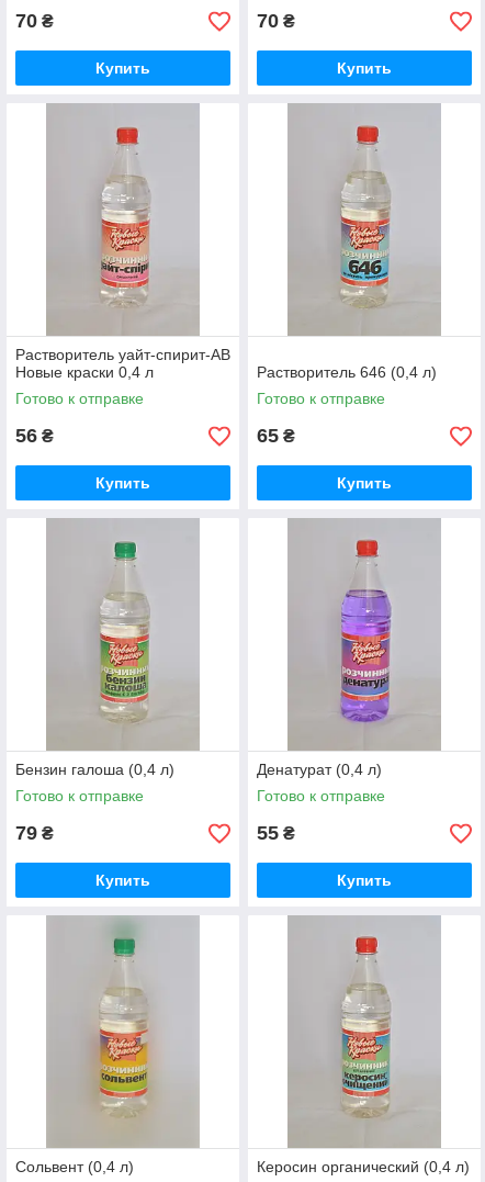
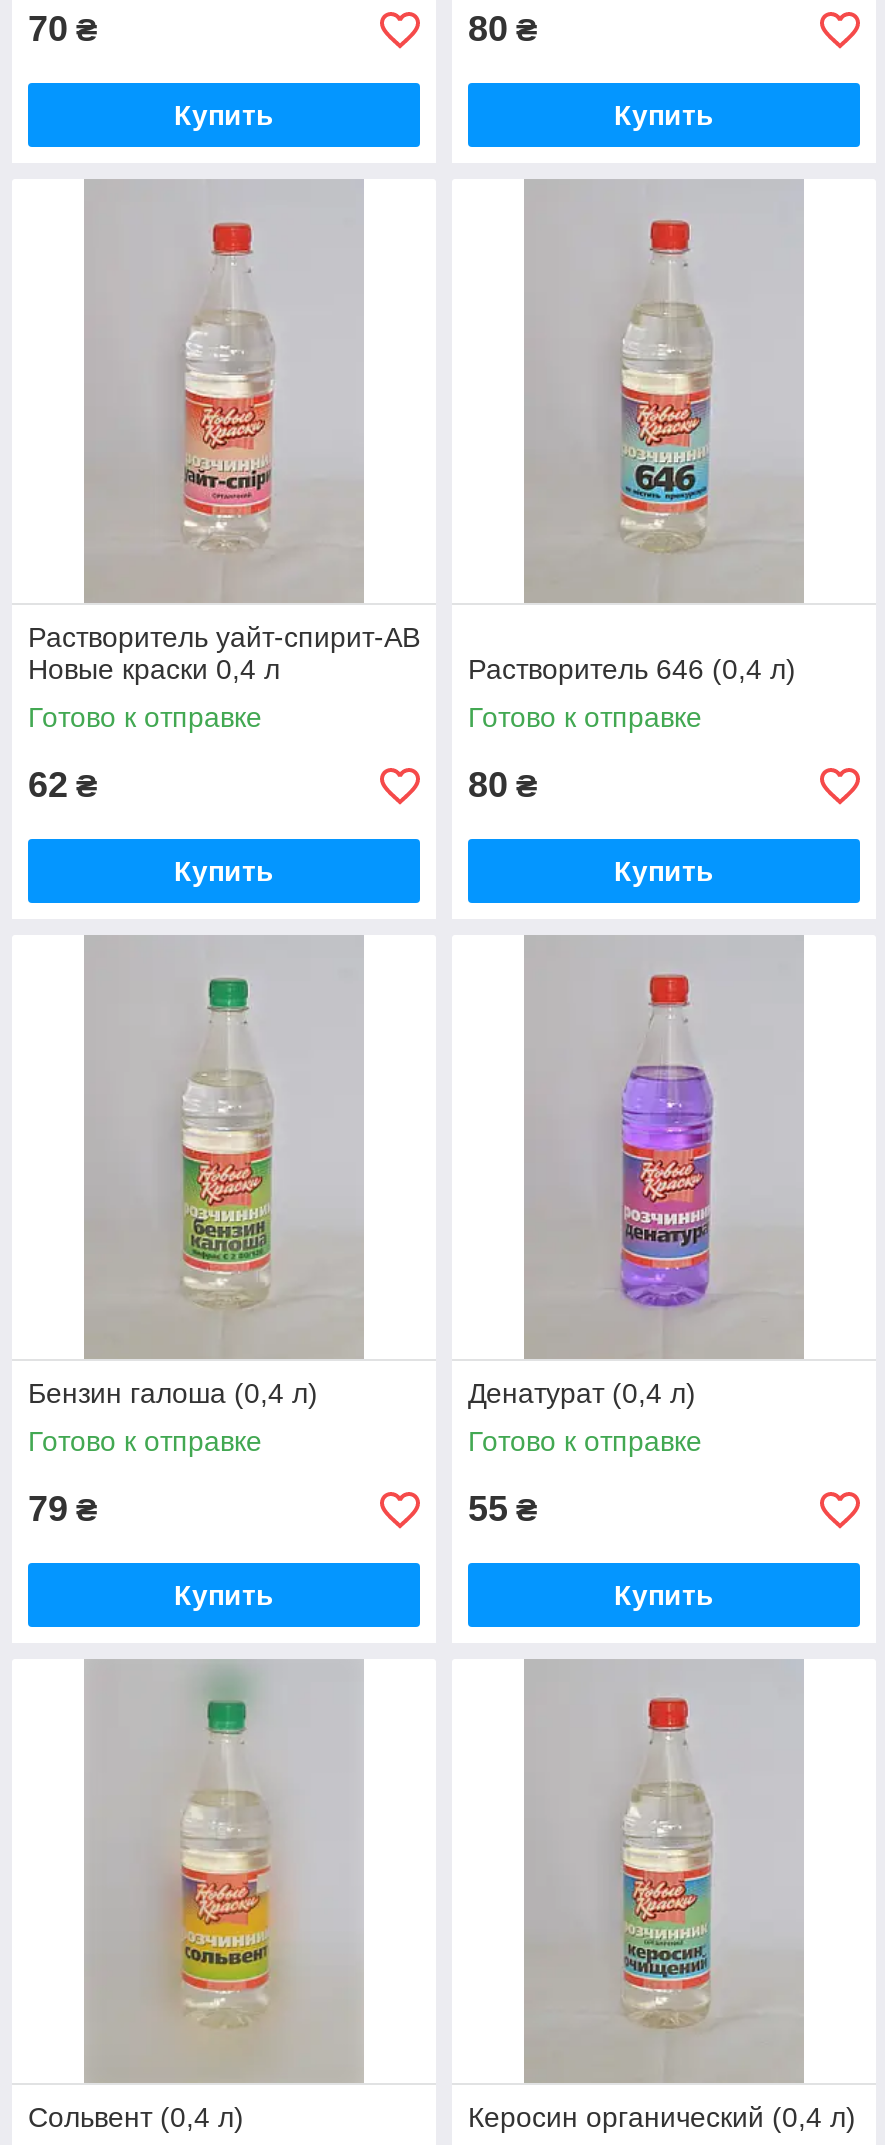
[257,10,295,32] 70 ₴ -> [468,9,538,49] 80 ₴
[15,425,54,447] 56 ₴ -> [28,765,98,805] 62 ₴
[257,425,295,447] 65 ₴ -> [468,765,538,805] 80 ₴

